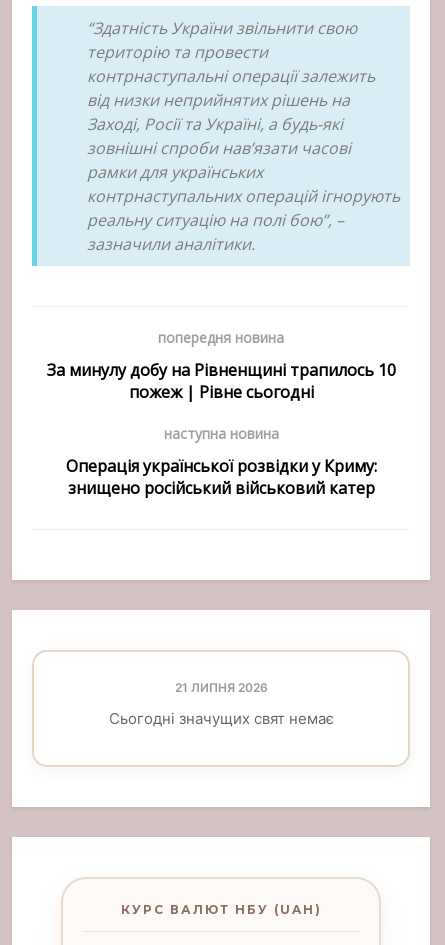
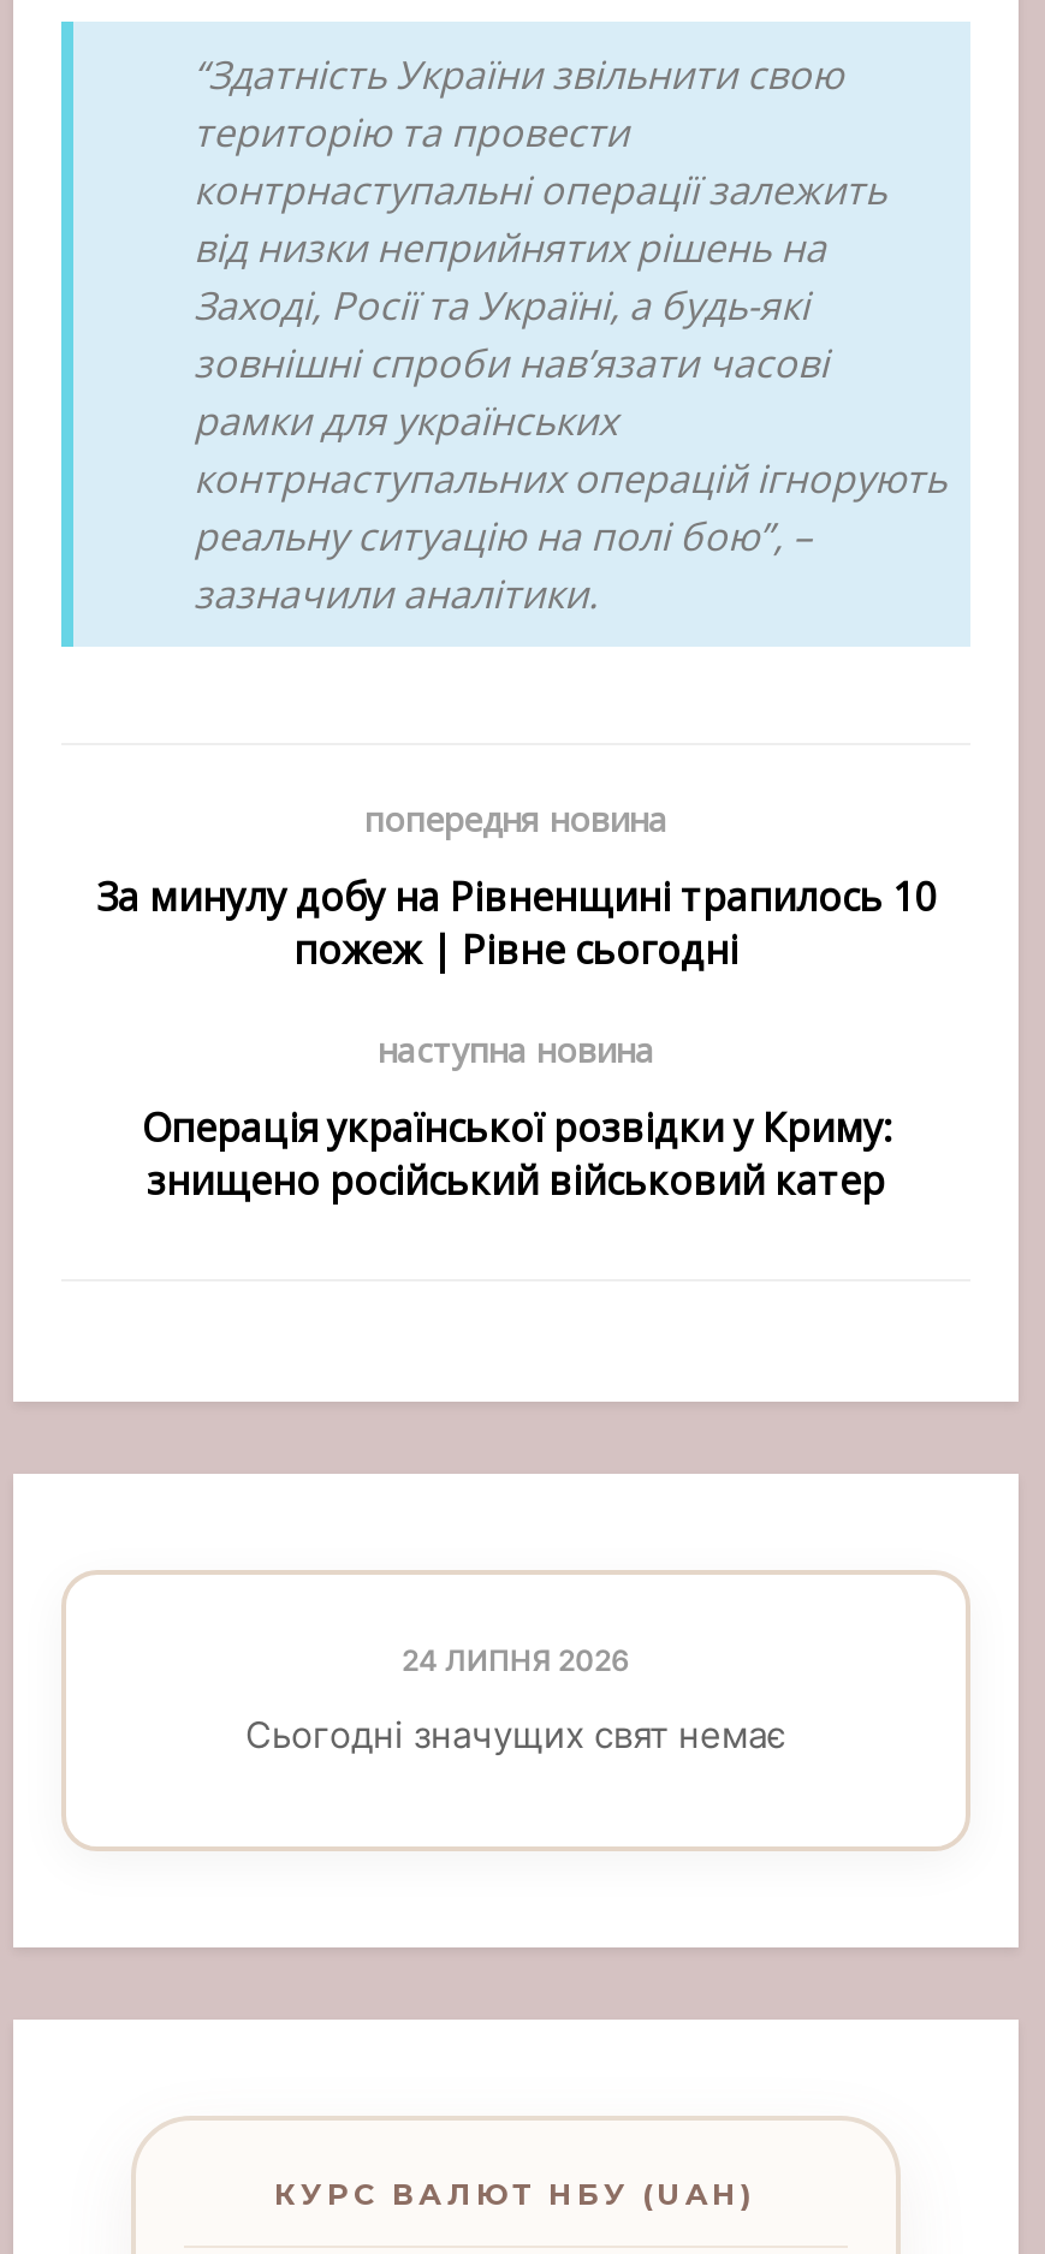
[174,680,267,695] 21 ЛИПНЯ 2026 -> [402,1641,630,1677] 24 ЛИПНЯ 2026

